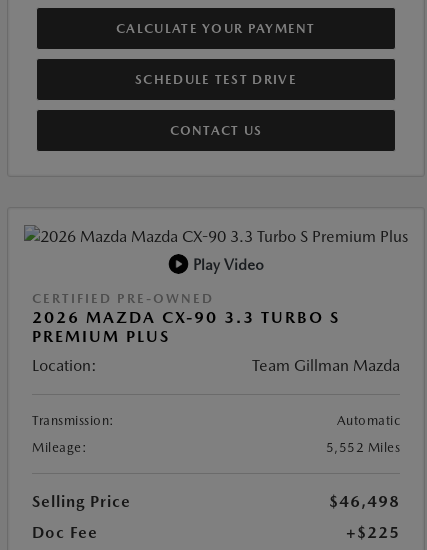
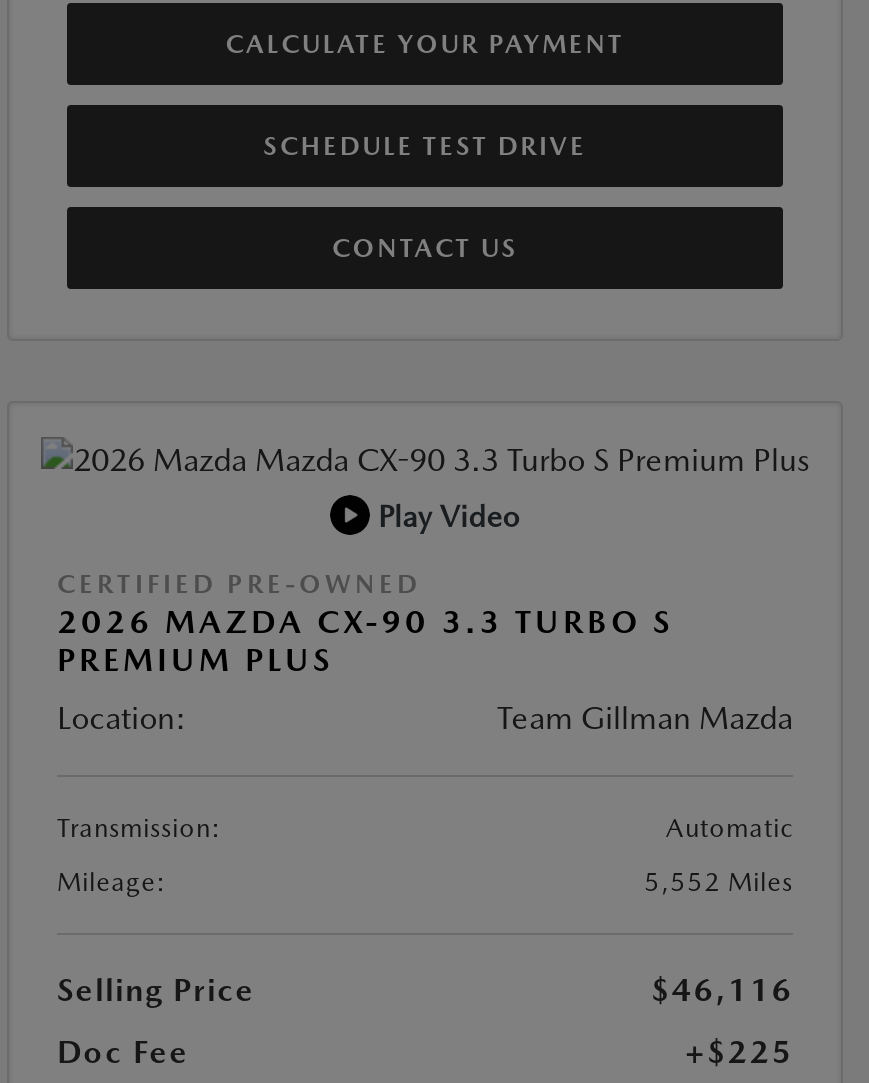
[329,492,400,511] $46,498 -> [651,970,793,1008] $46,116

